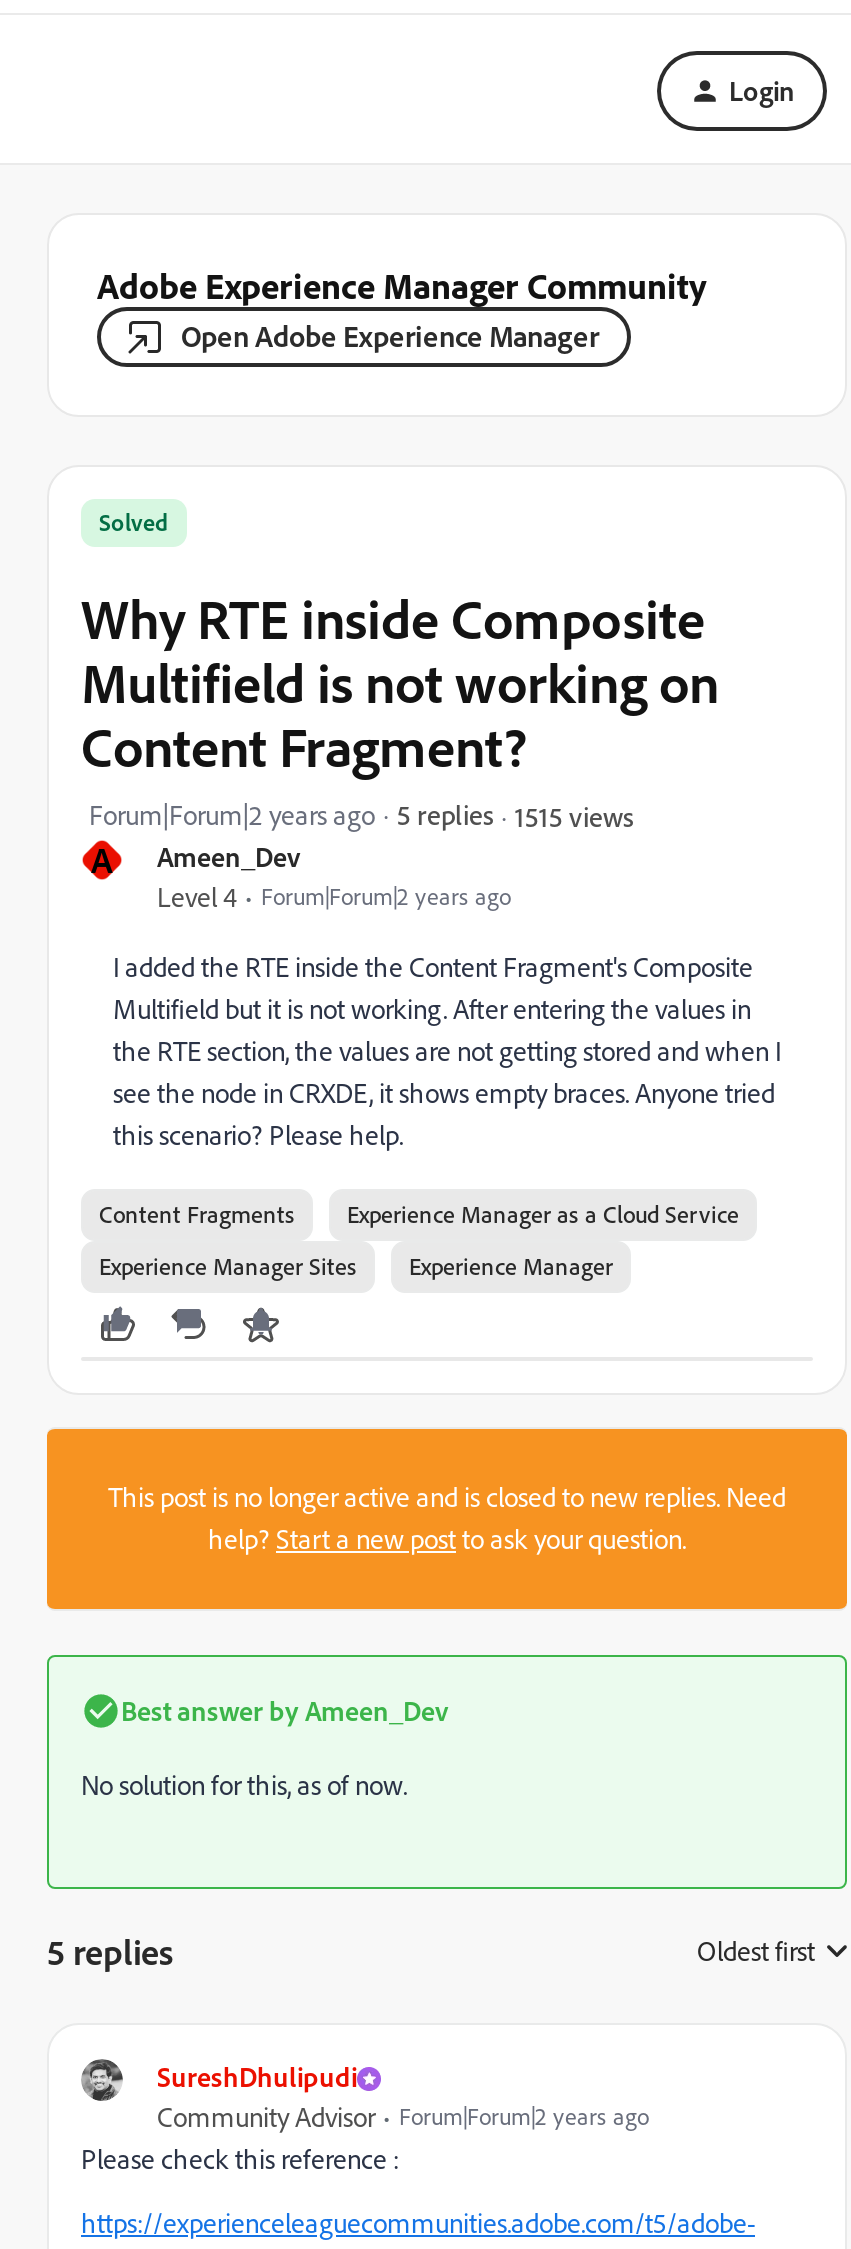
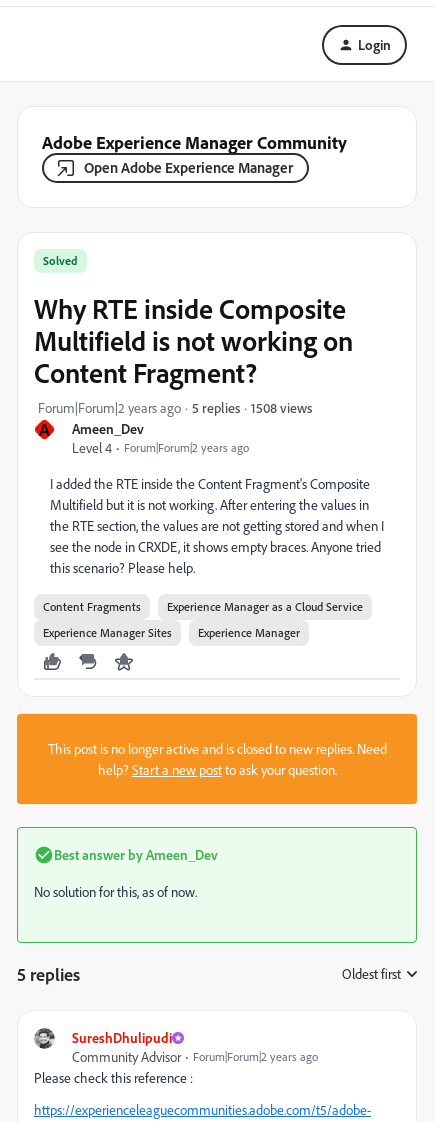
[515,798,633,832] 1515 views -> [251,398,312,415] 1508 views

